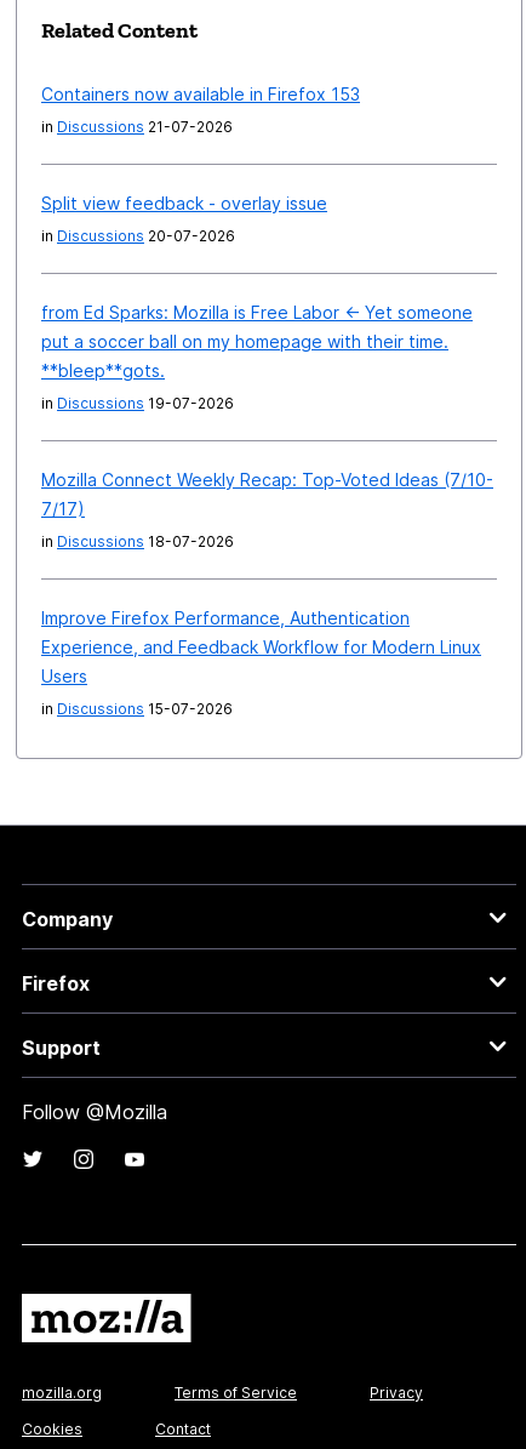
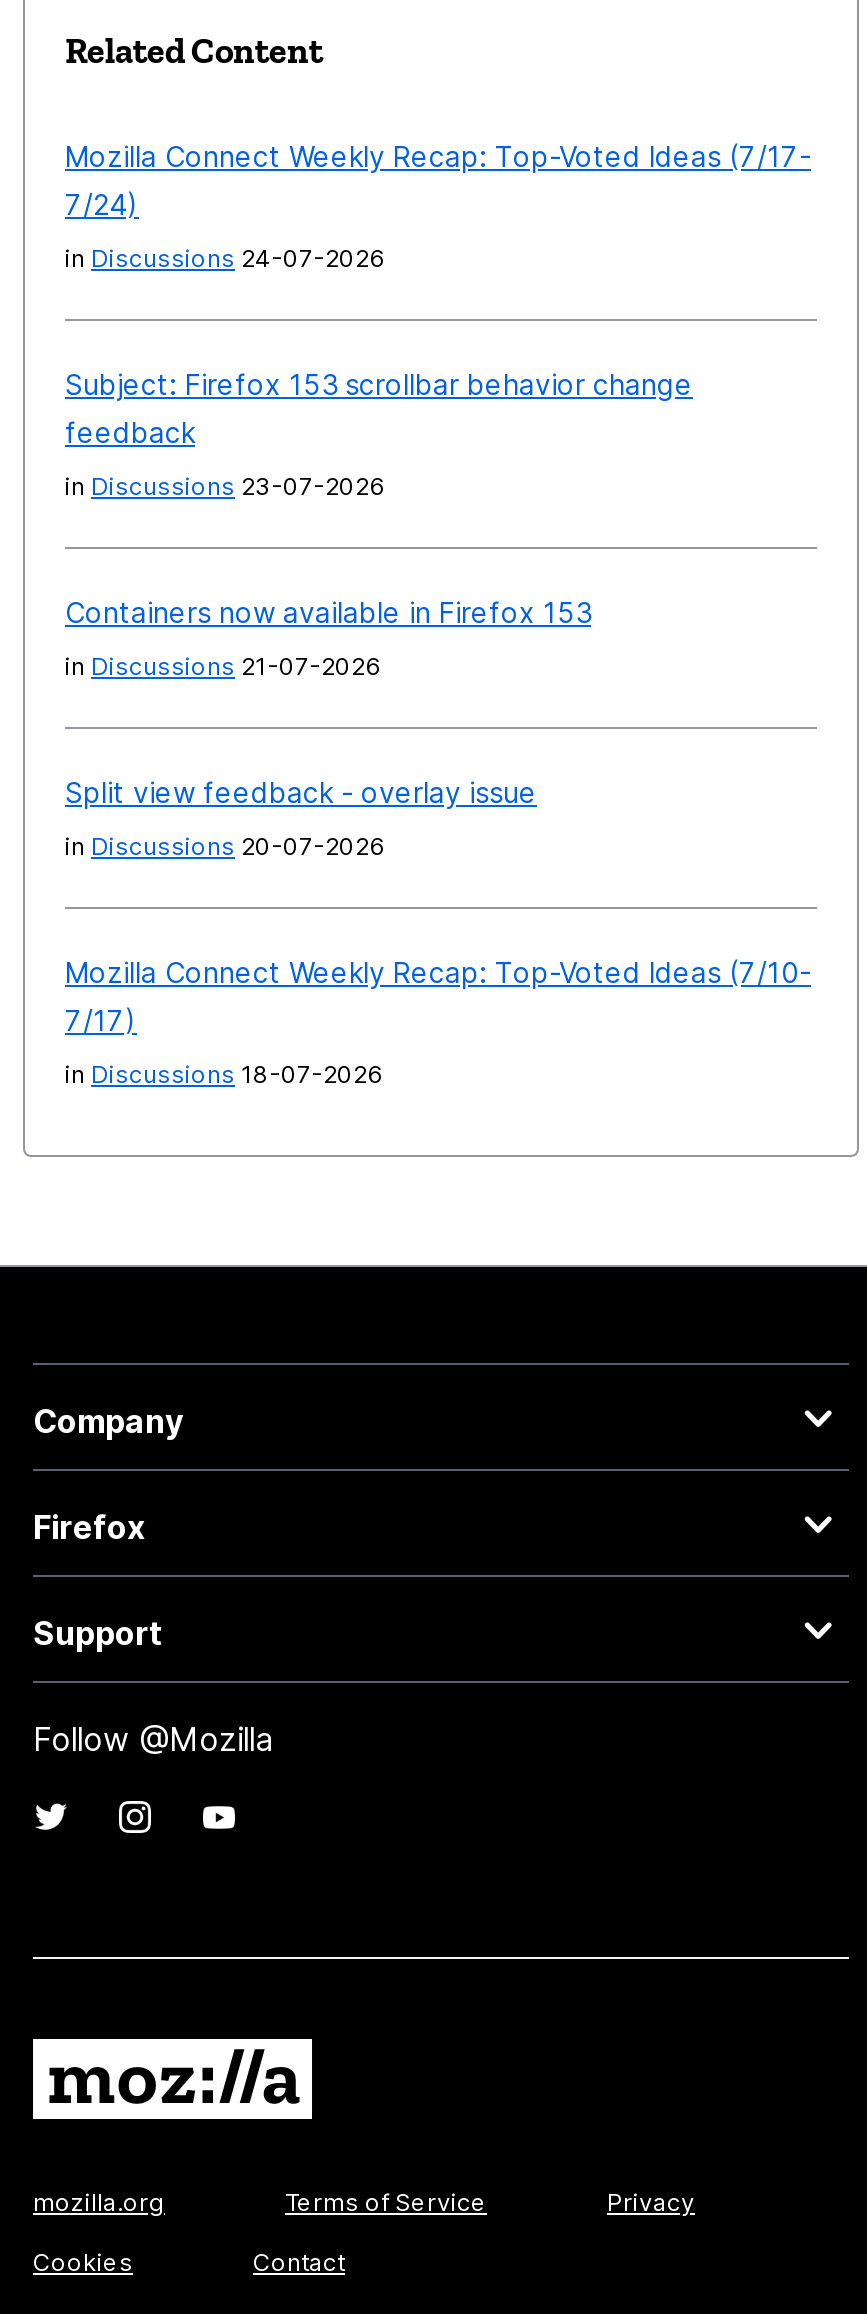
none -> [65,139,811,273] Mozilla Connect Weekly Recap: Top-Voted Ideas (7/17- | 7/24) | in Discussions 24-07-2026
none -> [65,367,693,501] Subject: Firefox 153 scrollbar behavior change | feedback | in Discussions 23-07-2026
moved [41,84,360,245] -> [65,595,591,861]: Containers now available in Firefox 153 | in Discussions 21-07-2026 | Split view feedback - overlay issue | in Discussions 20-07-2026
[41,302,473,412] from Ed Sparks: Mozilla is Free Labor <- Yet someone | put a soccer ball on my homepage with their time. | **bleep**gots. | in Discussions 19-07-2026 -> none
moved [41,469,493,550] -> [65,955,811,1089]: Mozilla Connect Weekly Recap: Top-Voted Ideas (7/10- | 7/17) | in Discussions 18-07-2026
[41,607,481,718] Improve Firefox Performance, Authentication | Experience, and Feedback Workflow for Modern Linux | Users | in Discussions 15-07-2026 -> none

